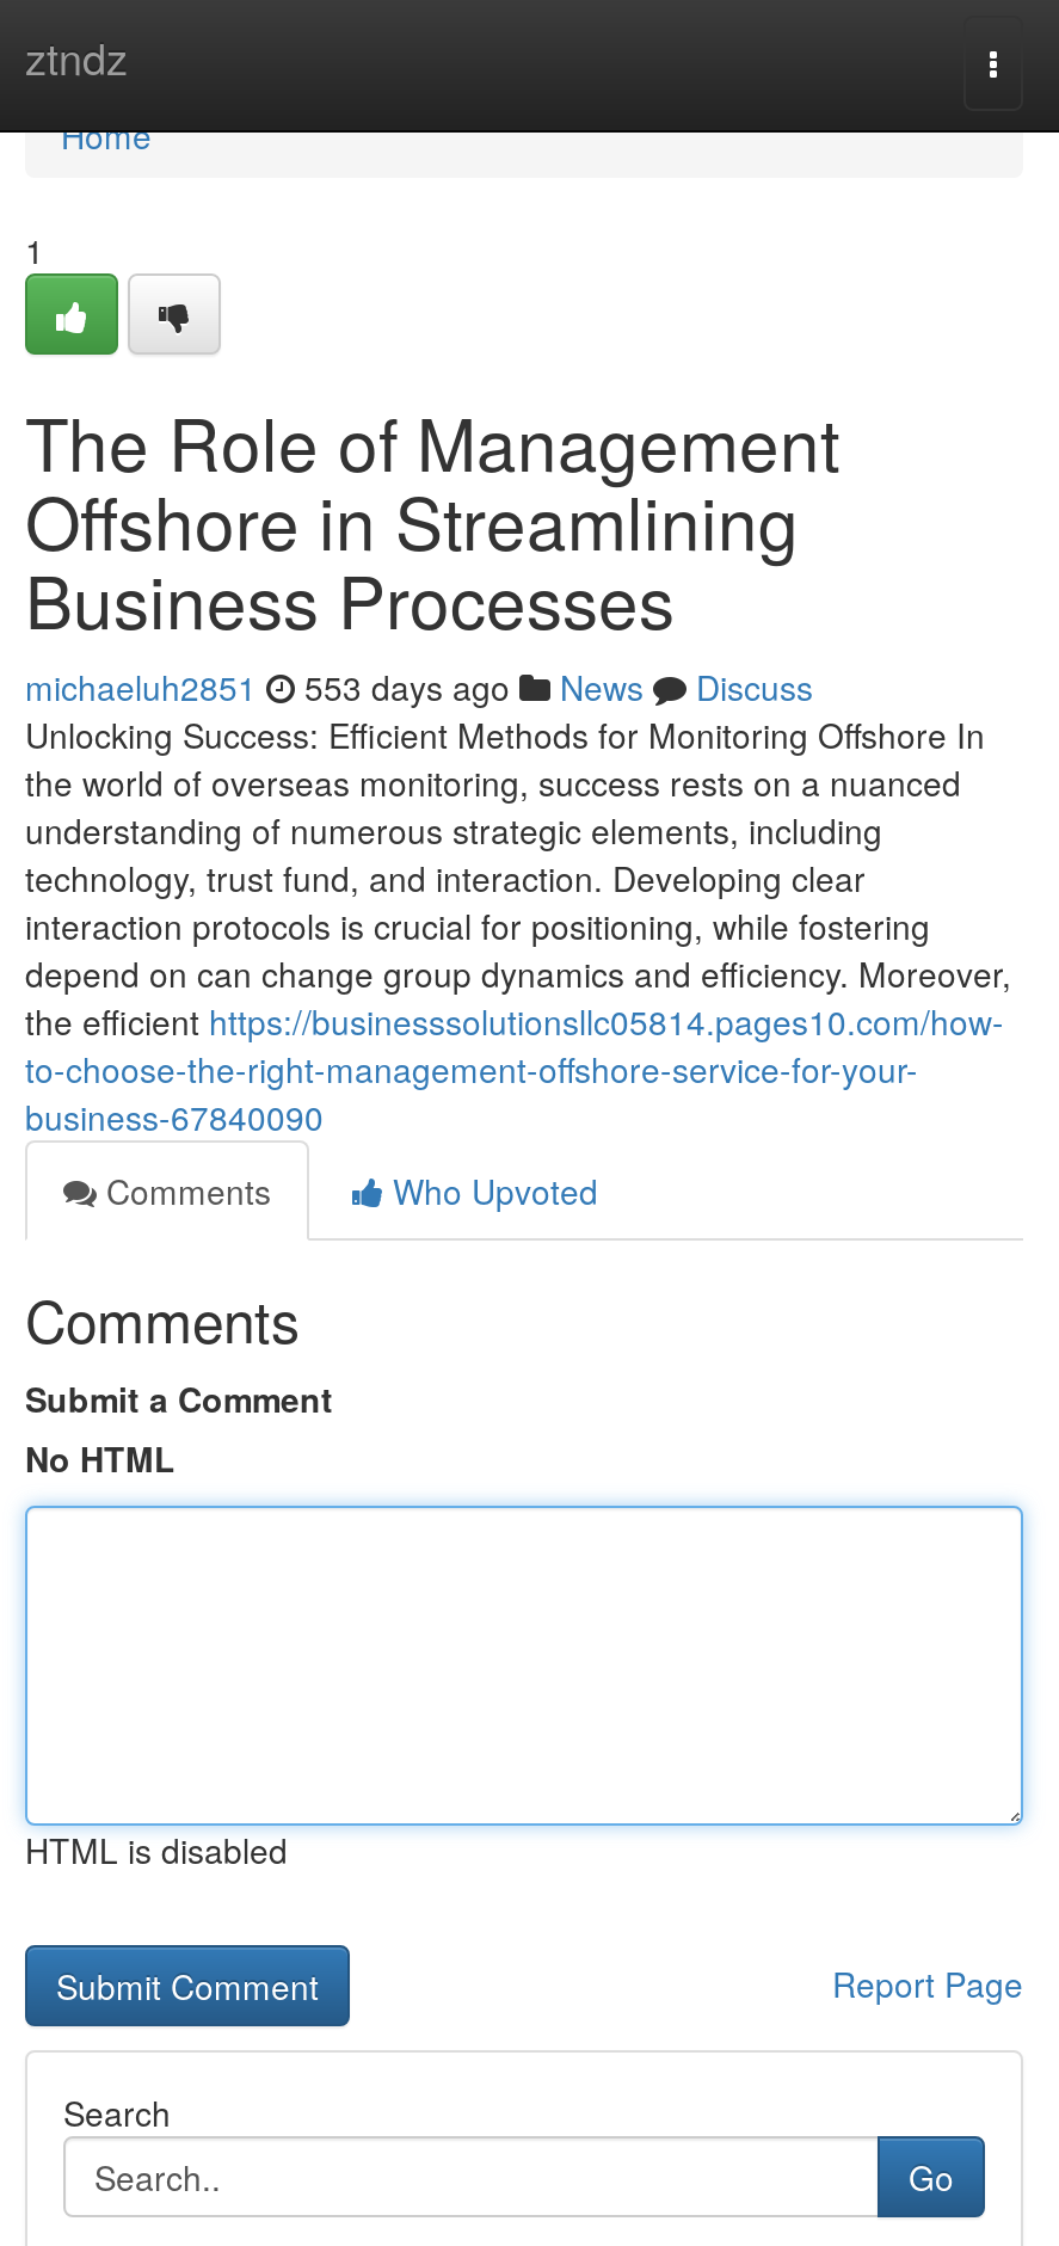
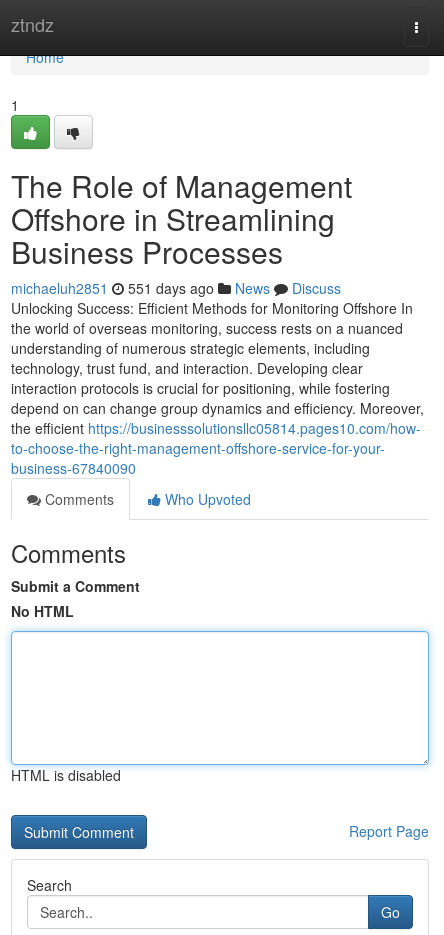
[25,663,813,710] michaeluh2851 553 days ago News Discuss -> [11,278,341,298] michaeluh2851 551 days ago News Discuss

